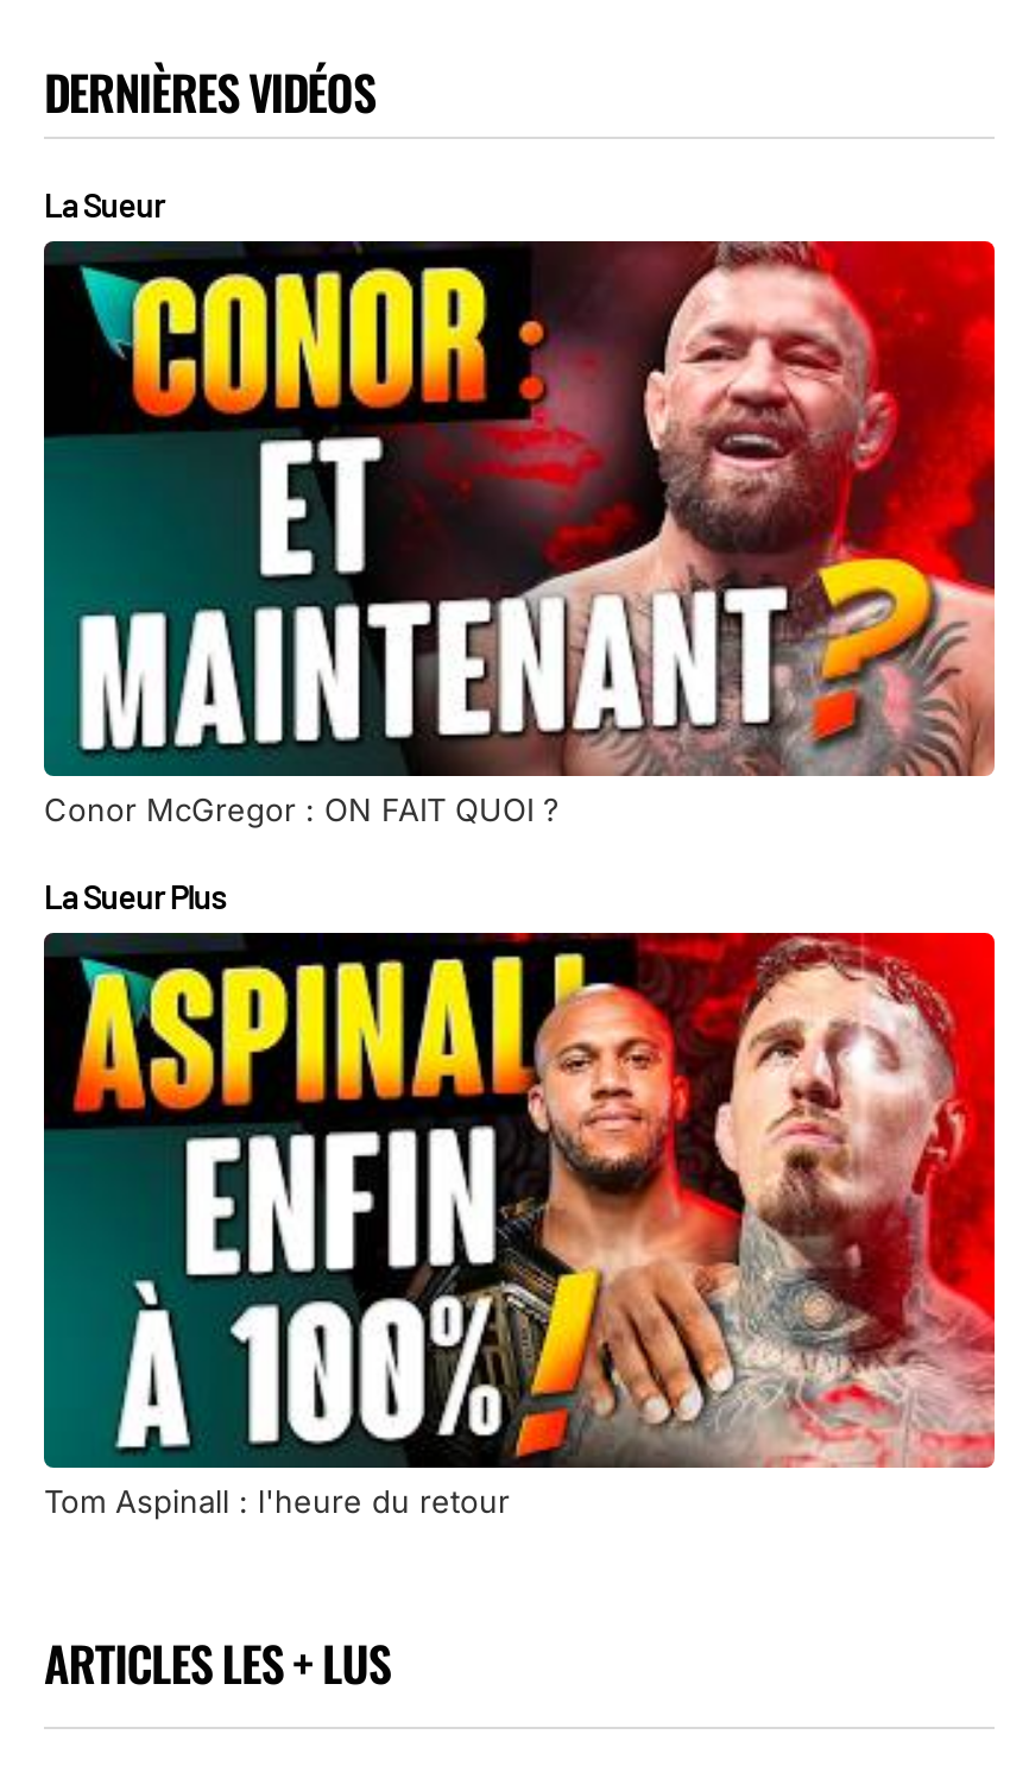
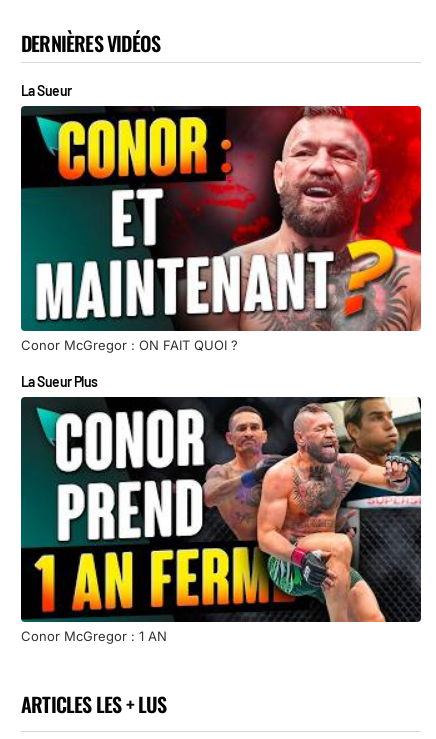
[42,931,997,1520] [image] | Tom Aspinall : l'heure du retour -> [20,396,422,644] [image] | Conor McGregor : 1 AN

